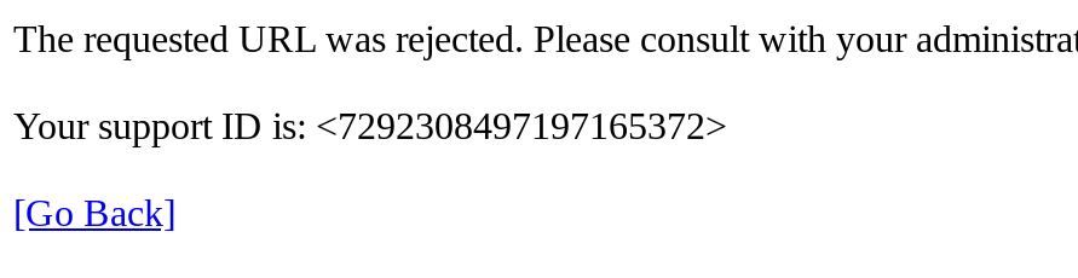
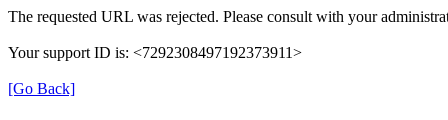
[13,105,727,146] Your support ID is: <7292308497197165372> -> [8,44,302,61] Your support ID is: <7292308497192373911>

